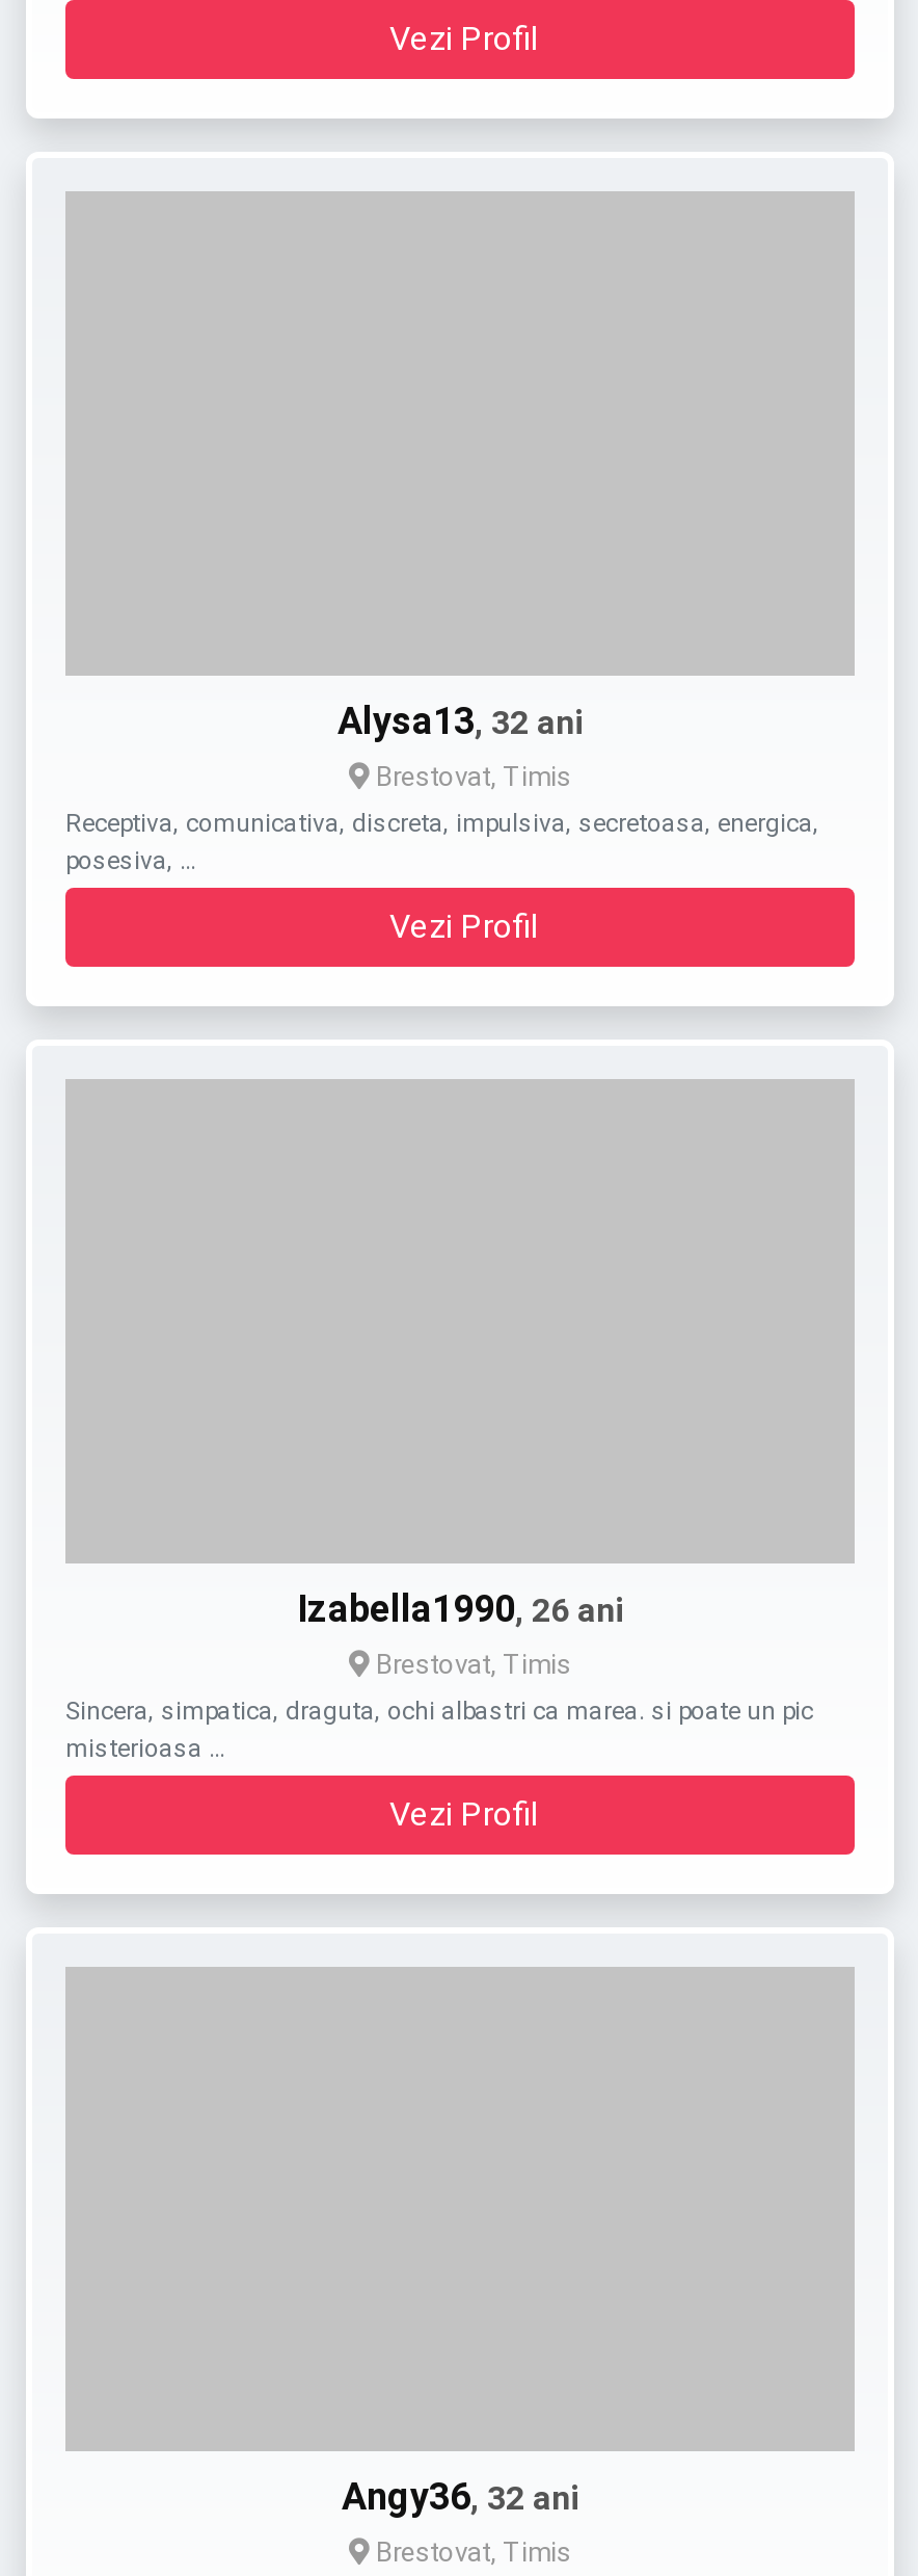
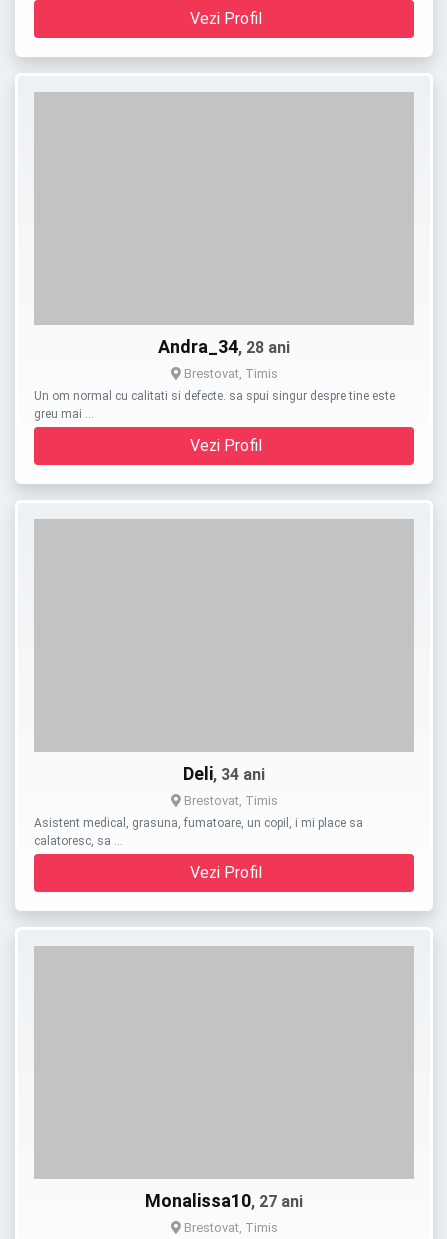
[337,699,583,742] Alysa13, 32 ani -> [158,336,290,357] Andra_34, 28 ani
[65,809,819,875] Receptiva, comunicativa, discreta, impulsiva, secretoasa, energica, | posesiva, … -> [34,389,395,421] Un om normal cu calitati si defecte. sa spui singur despre tine este | greu mai …
[297,1586,623,1630] Izabella1990, 26 ani -> [183,763,265,784] Deli, 34 ani
[65,1697,813,1763] Sincera, simpatica, draguta, ochi albastri ca marea. si poate un pic | misterioasa … -> [34,816,363,848] Asistent medical, grasuna, fumatoare, un copil, i mi place sa | calatoresc, sa …
[342,2474,578,2518] Angy36, 32 ani -> [145,1190,303,1211] Monalissa10, 27 ani

